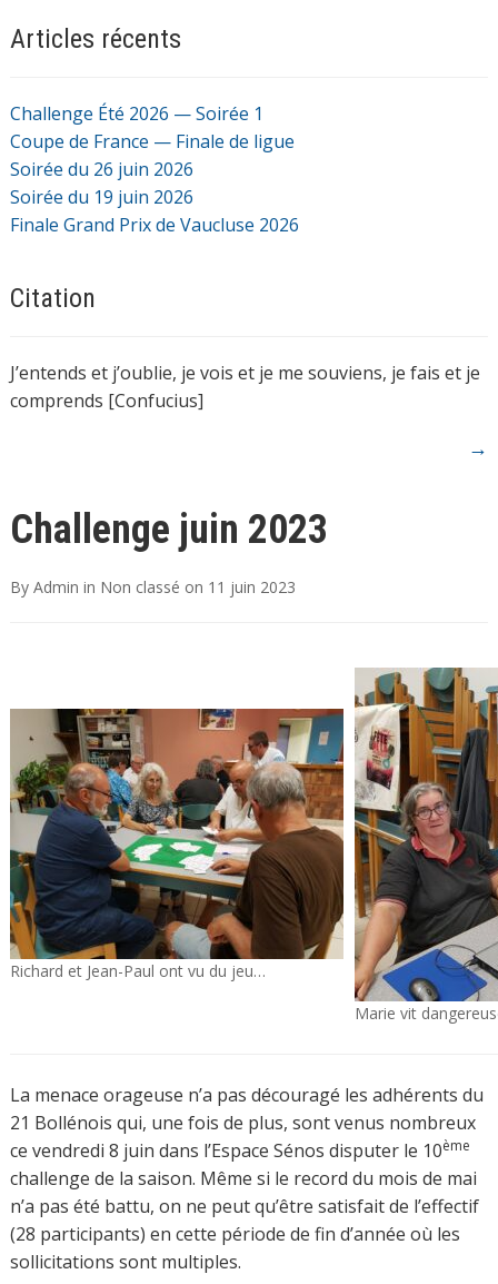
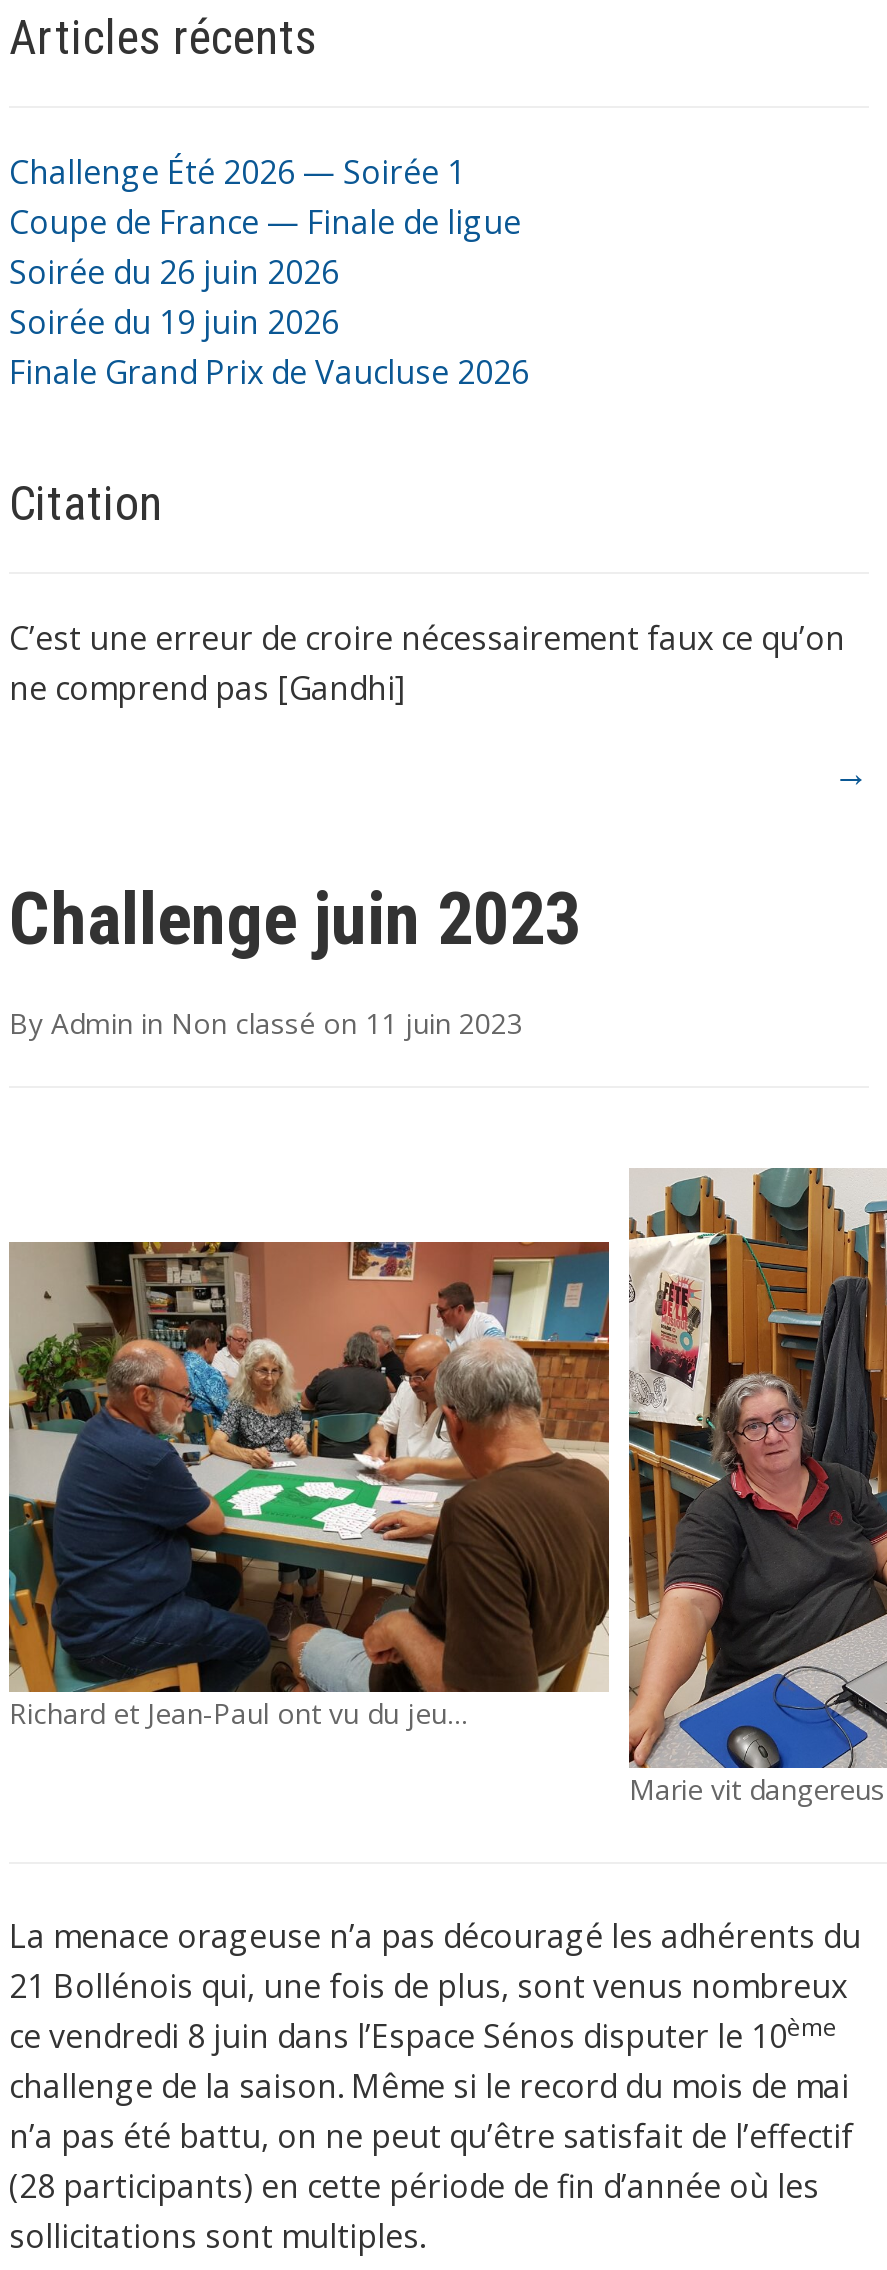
[10,360,480,413] J’entends et j’oublie, je vois et je me souviens, je fais et je | comprends [Confucius] -> [9,616,845,710] C’est une erreur de croire nécessairement faux ce qu’on | ne comprend pas [Gandhi]

